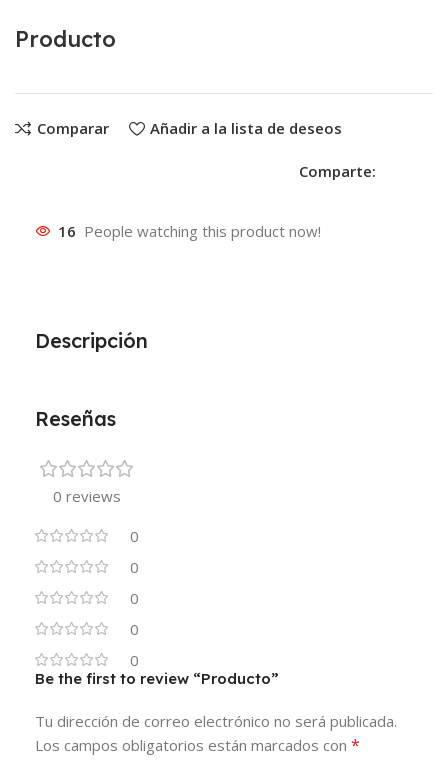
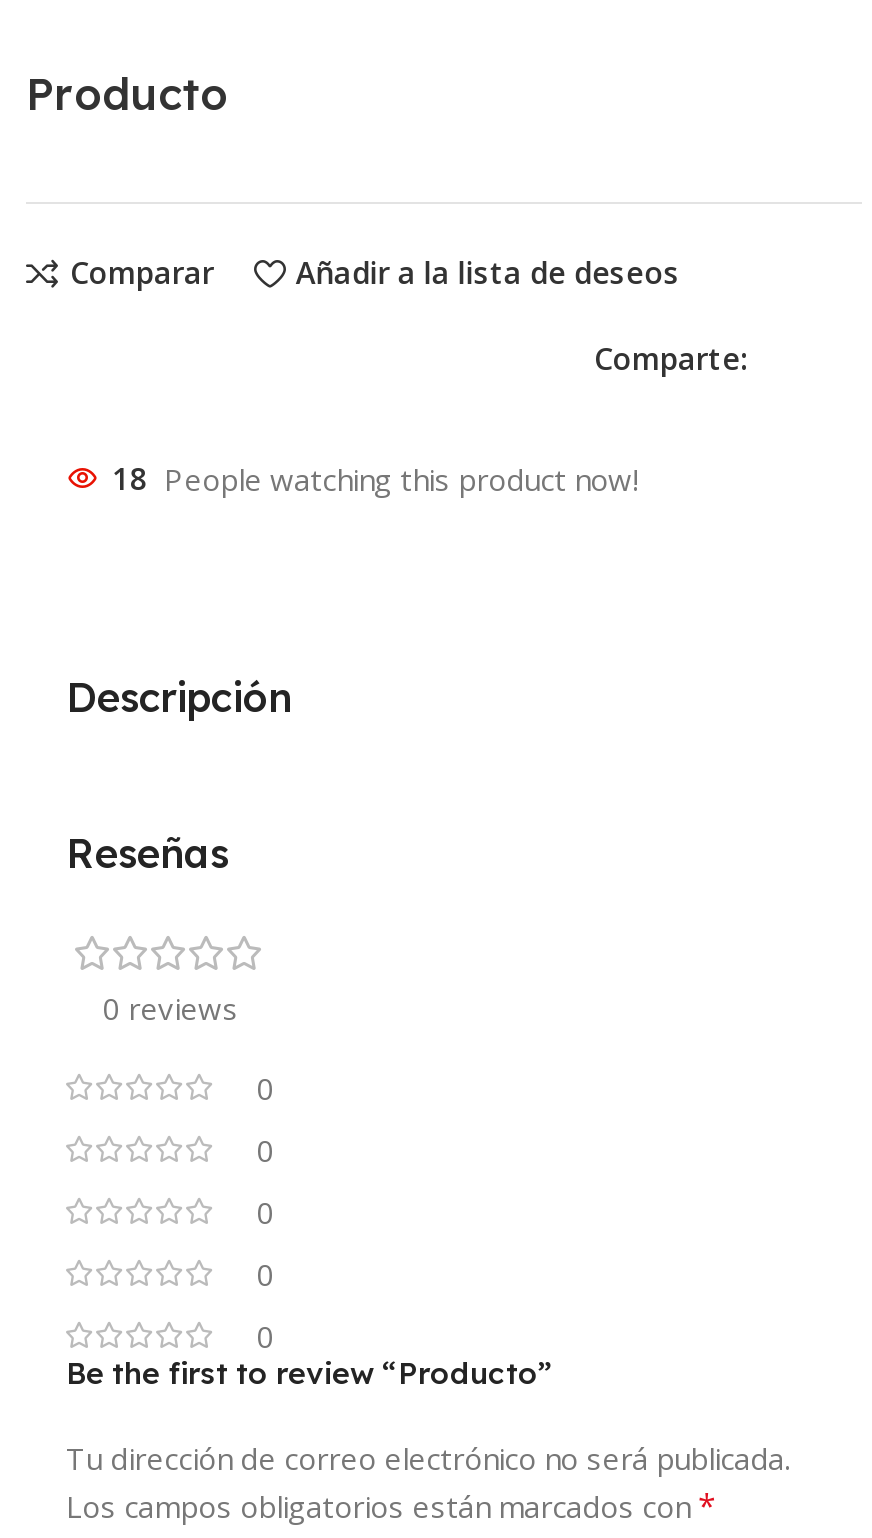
[58,221,321,241] 16 People watching this product now! -> [112,459,638,499] 18 People watching this product now!

